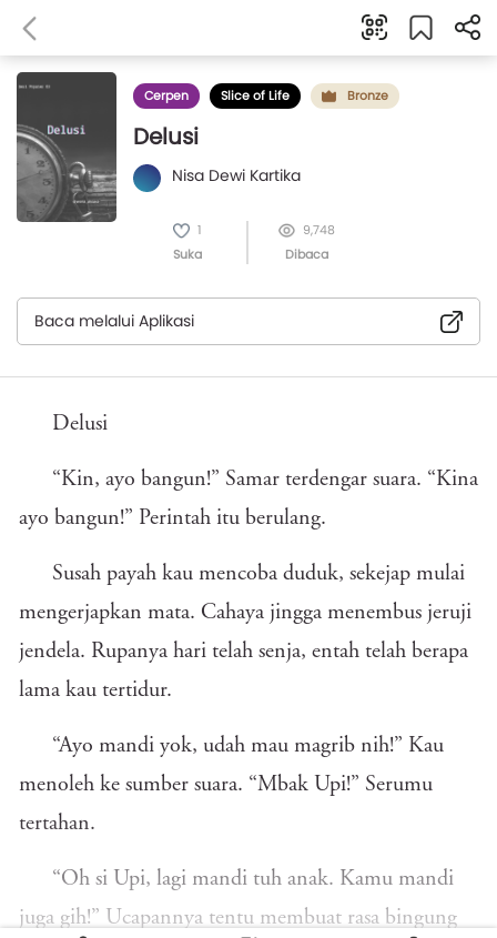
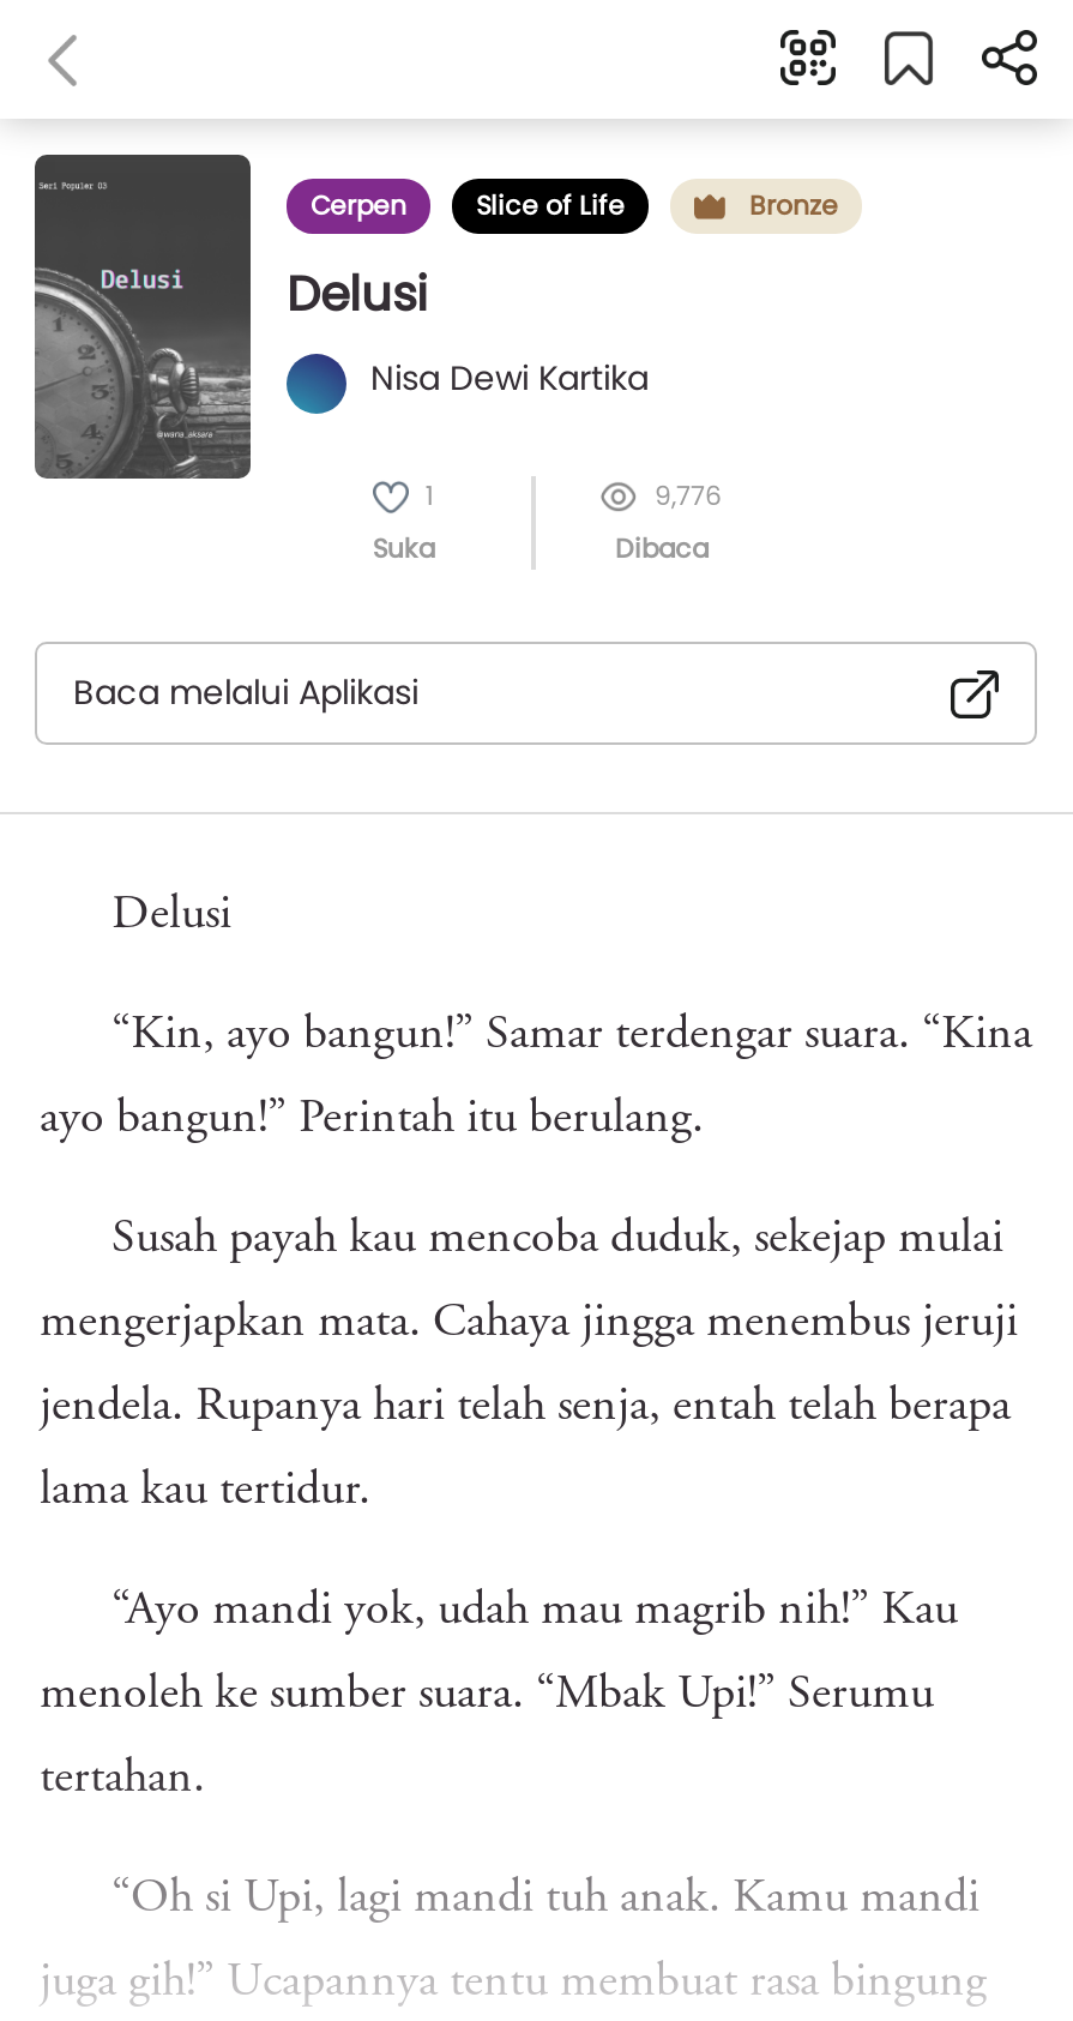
[303,221,335,239] 9,748 -> [655,476,722,515] 9,776

